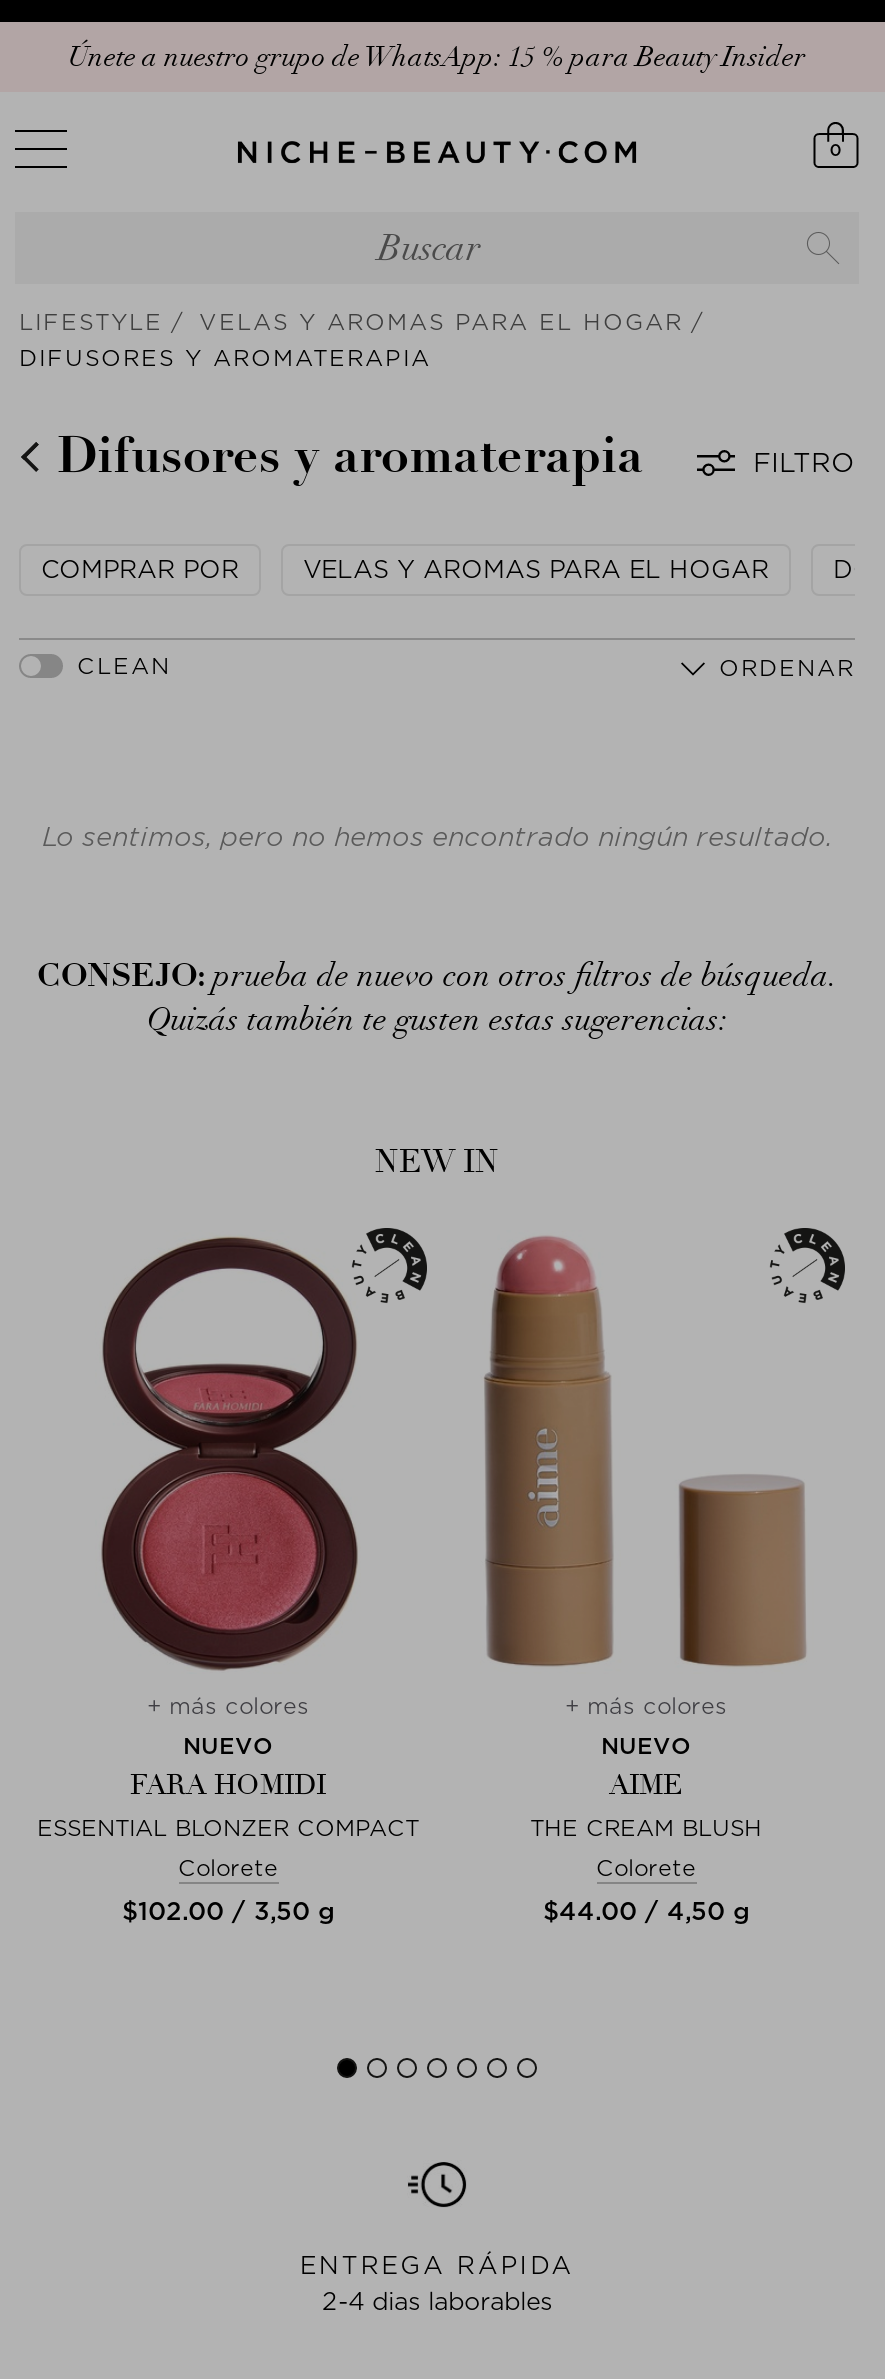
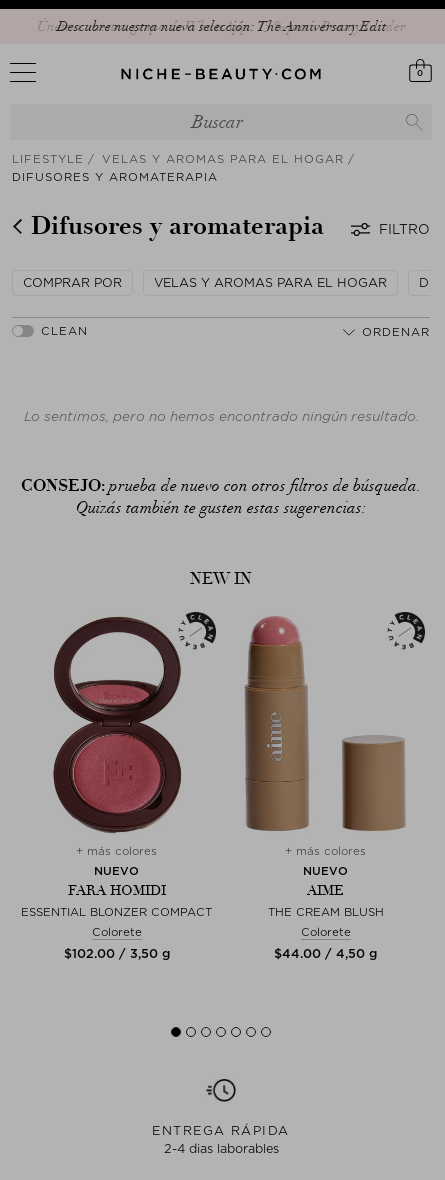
[68,40,806,74] Únete a nuestro grupo de WhatsApp: 15 % para Beauty Insider -> [56,18,385,35] Descubre nuestra nueva selección: The Anniversary Edit

